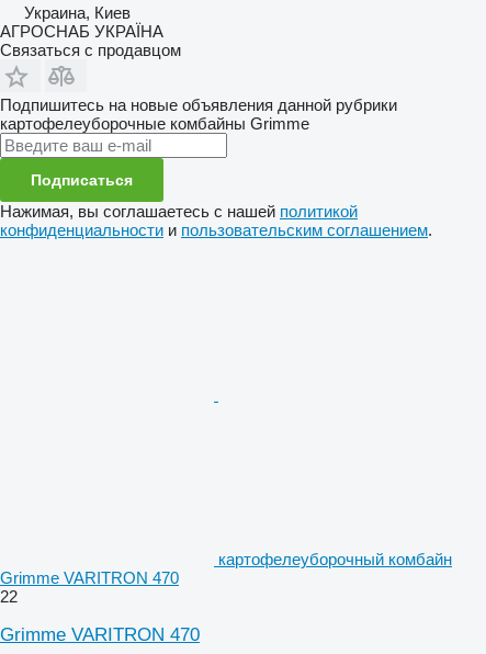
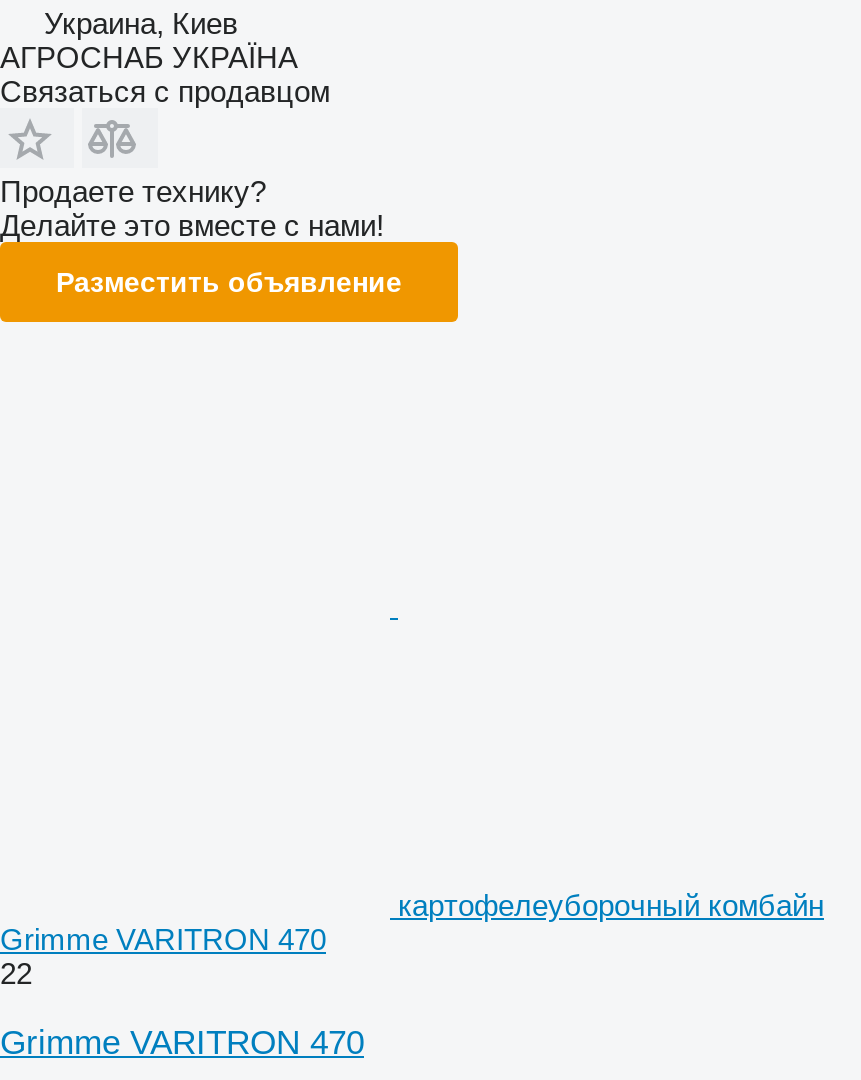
[0,95,432,239] Подпишитесь на новые объявления данной рубрики | картофелеуборочные комбайны Grimme | Подписаться | Нажимая, вы соглашаетесь с нашей политикой | конфиденциальности и пользовательским соглашением. -> [0,173,402,297] Продаете технику? | Делайте это вместе с нами! | Разместить объявление

